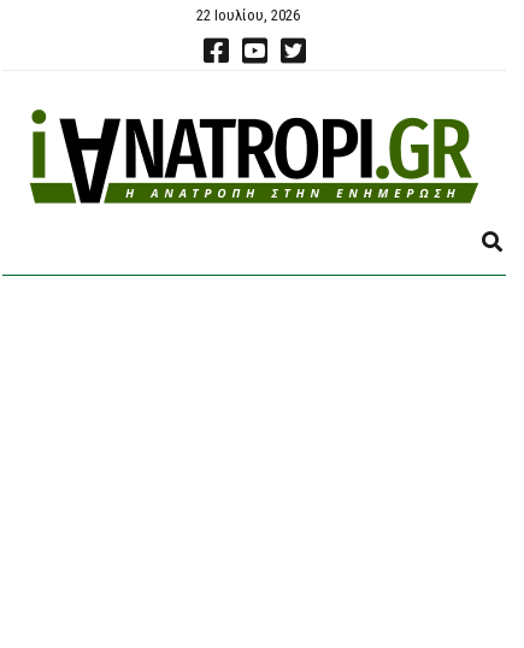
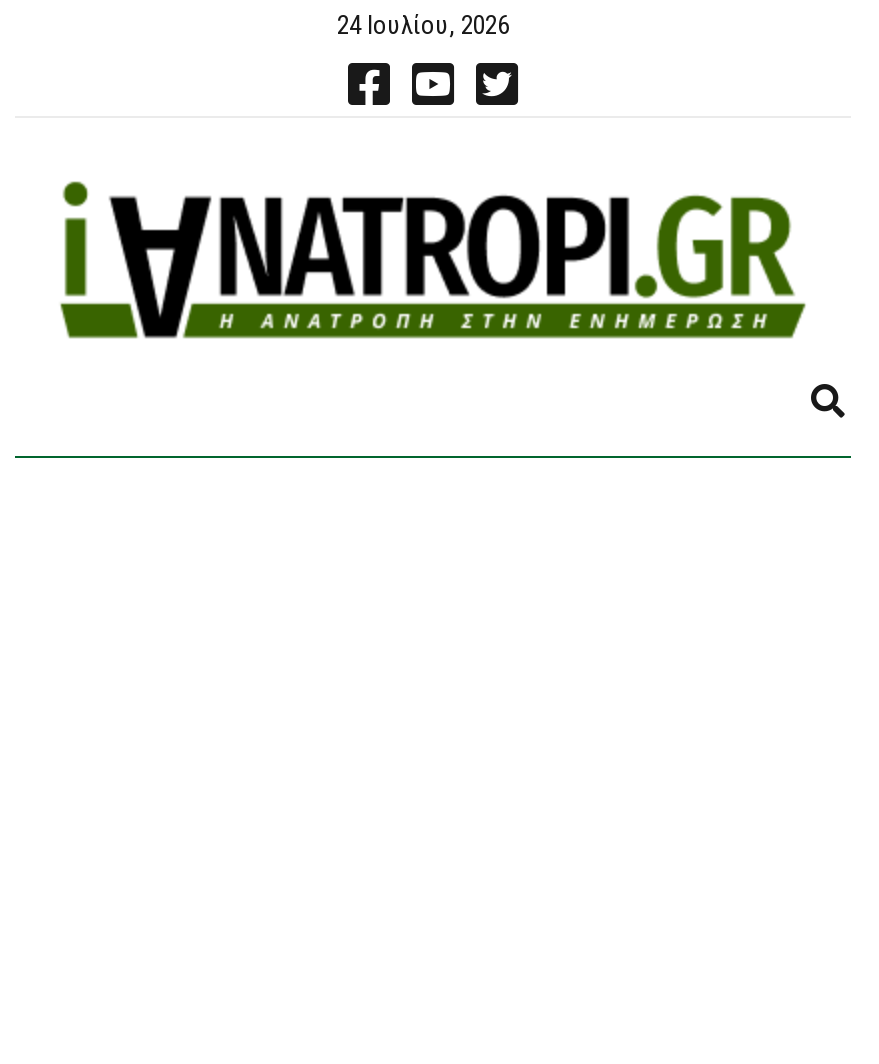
[196,6,300,24] 22 Ιουλίου, 2026 -> [337,10,509,40] 24 Ιουλίου, 2026

